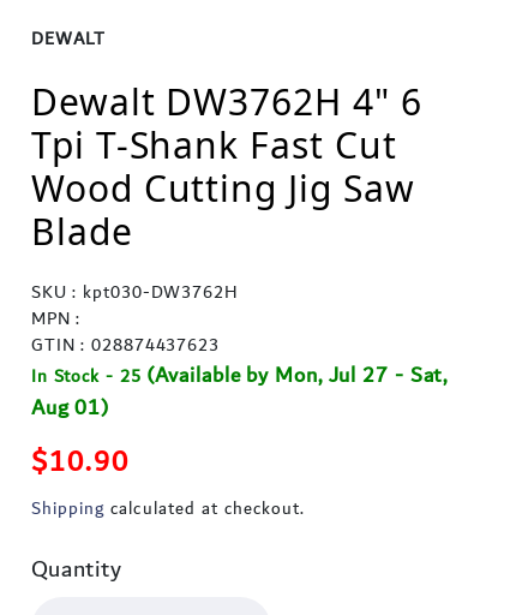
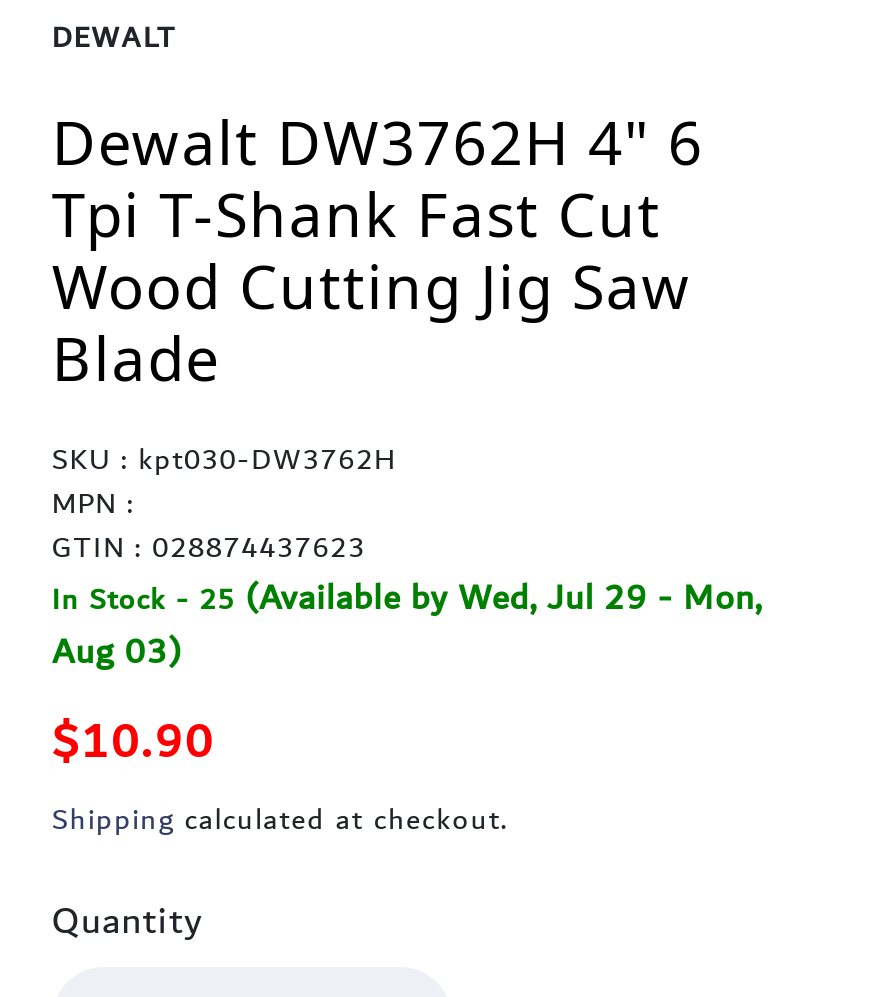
[31,358,448,393] In Stock - 25 (Available by Mon, Jul 27 - Sat, -> [52,569,763,627] In Stock - 25 (Available by Wed, Jul 29 - Mon,
[31,391,109,425] Aug 01) -> [52,623,182,681] Aug 03)

